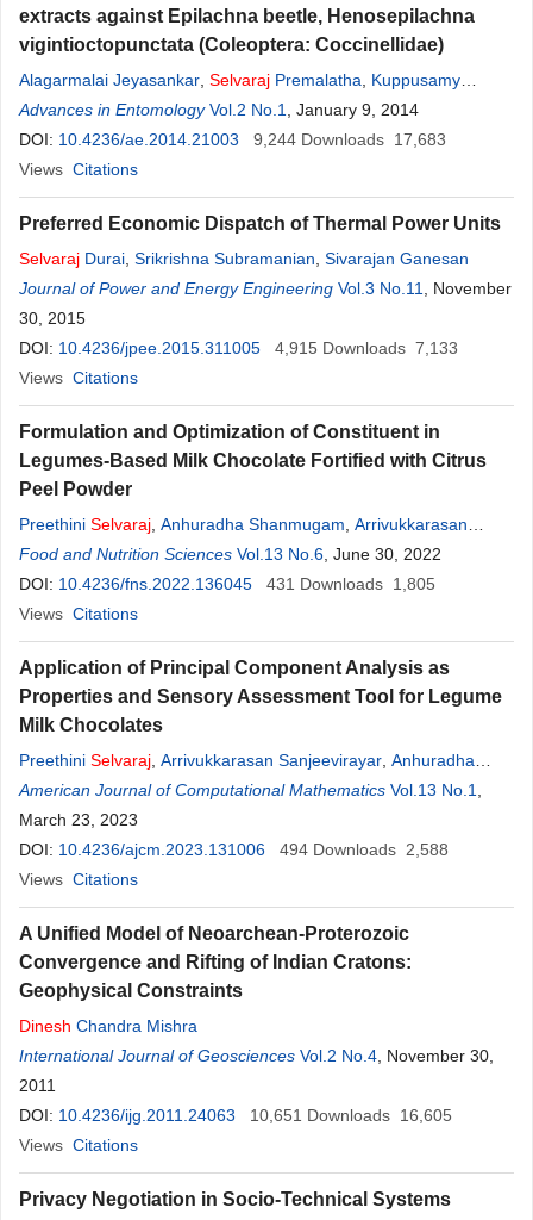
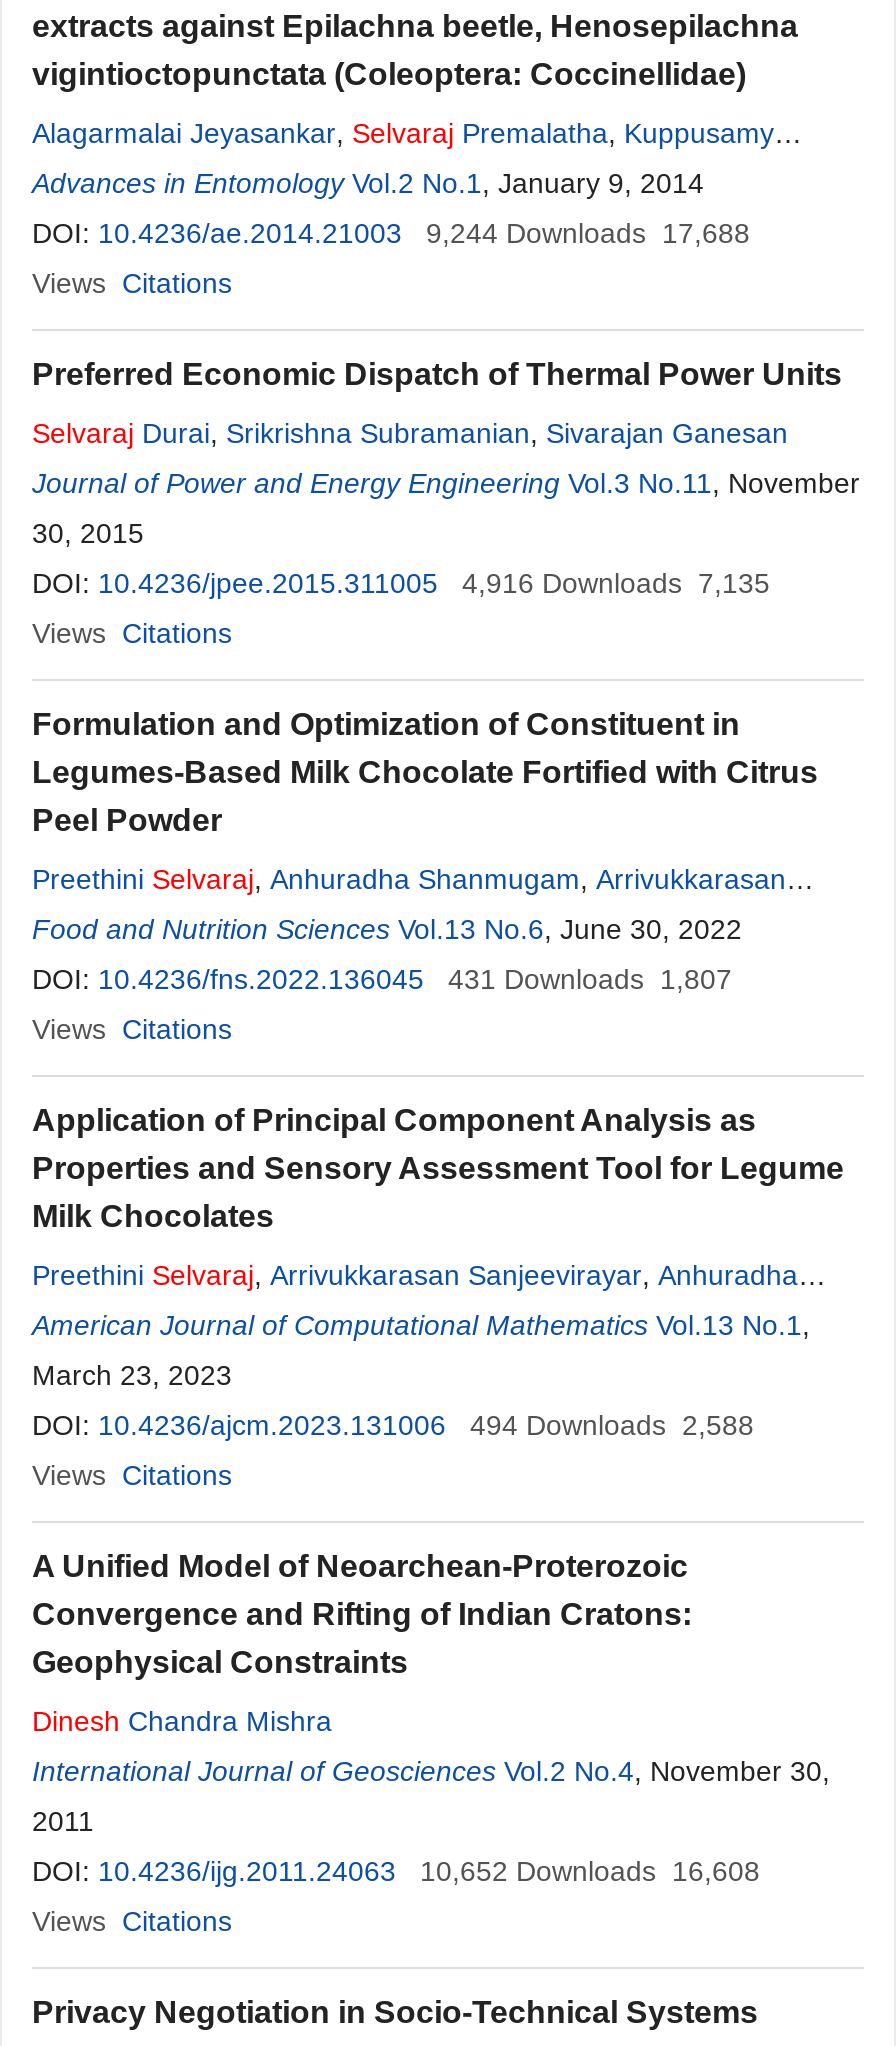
[19,130,446,149] DOI: 10.4236/ae.2014.21003 9,244 Downloads 17,683 -> [32,217,750,249] DOI: 10.4236/ae.2014.21003 9,244 Downloads 17,688
[19,338,458,357] DOI: 10.4236/jpee.2015.311005 4,915 Downloads 7,133 -> [32,567,770,599] DOI: 10.4236/jpee.2015.311005 4,916 Downloads 7,135
[19,574,435,593] DOI: 10.4236/fns.2022.136045 431 Downloads 1,805 -> [32,963,732,995] DOI: 10.4236/fns.2022.136045 431 Downloads 1,807
[19,1106,452,1125] DOI: 10.4236/ijg.2011.24063 10,651 Downloads 16,605 -> [32,1855,760,1887] DOI: 10.4236/ijg.2011.24063 10,652 Downloads 16,608

